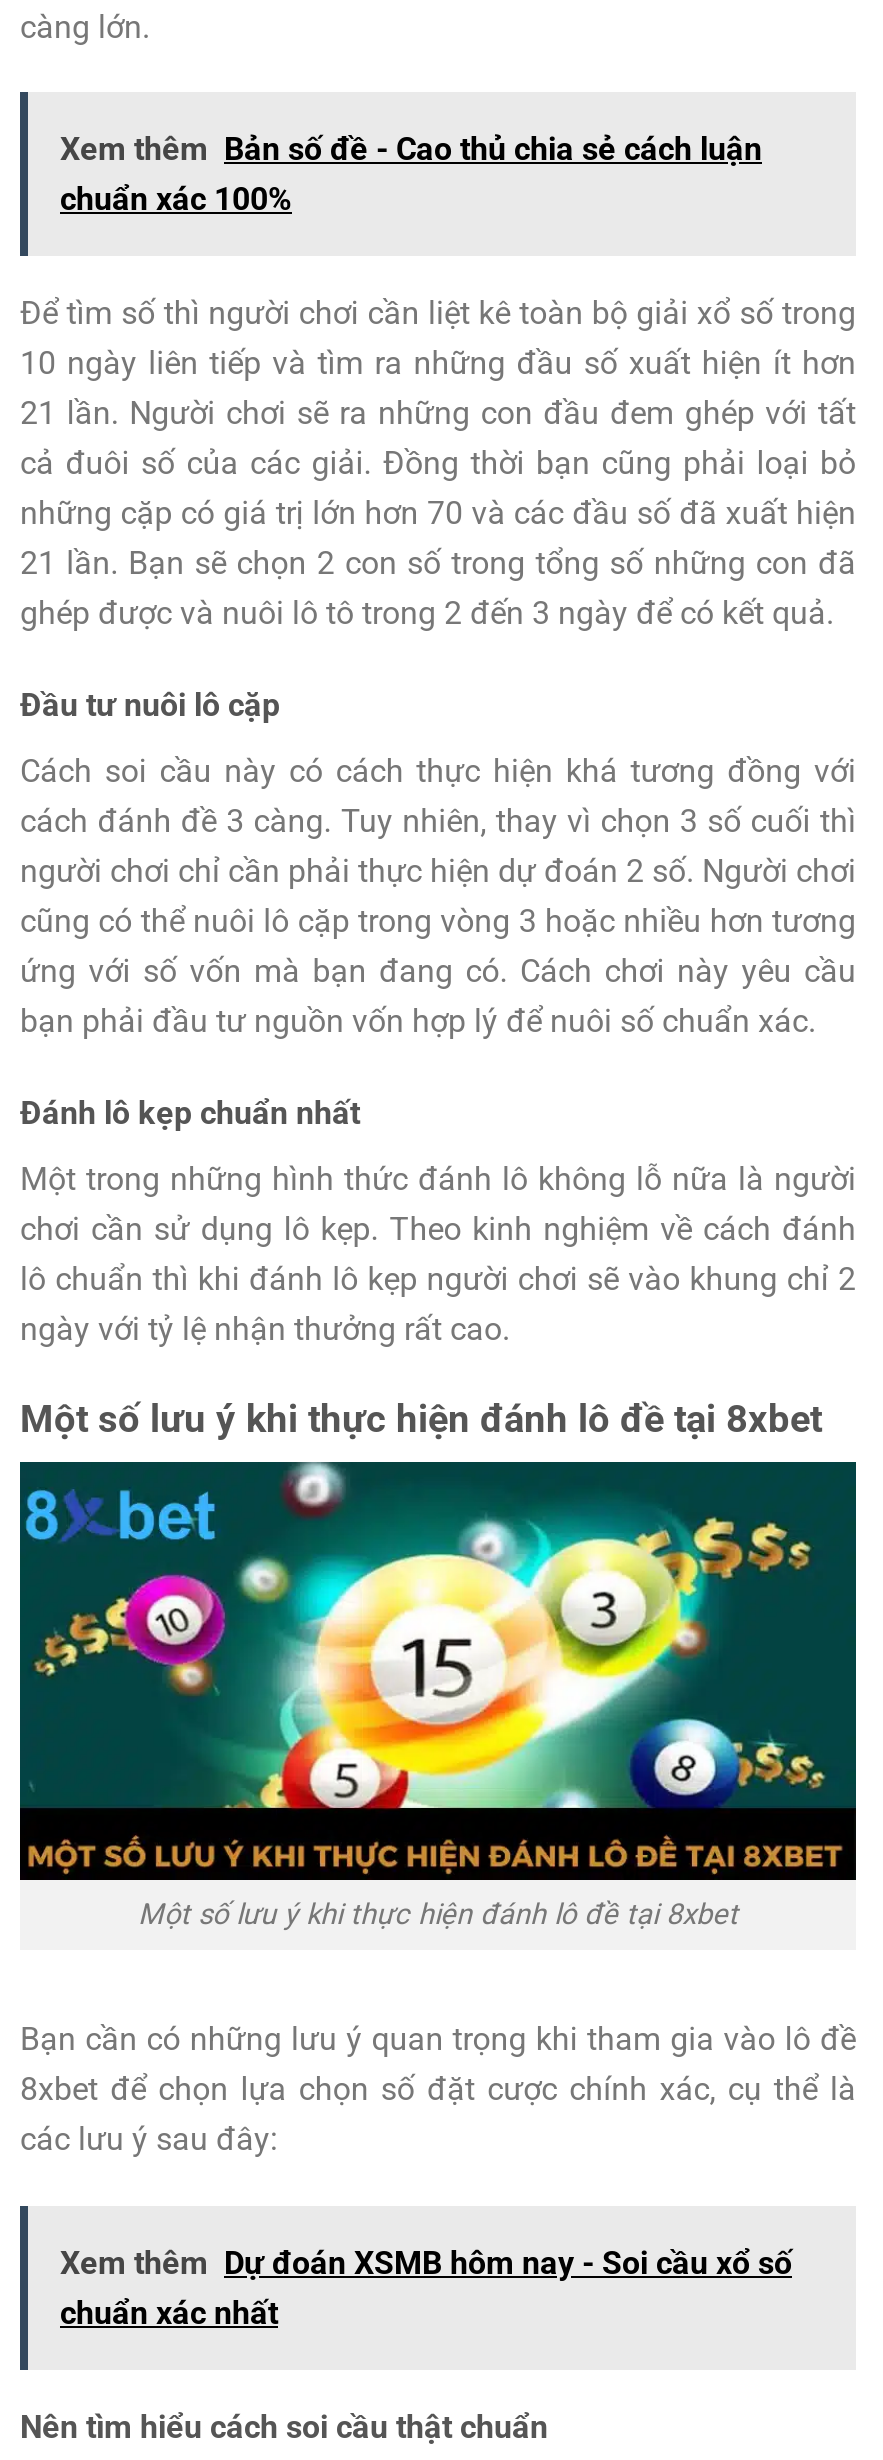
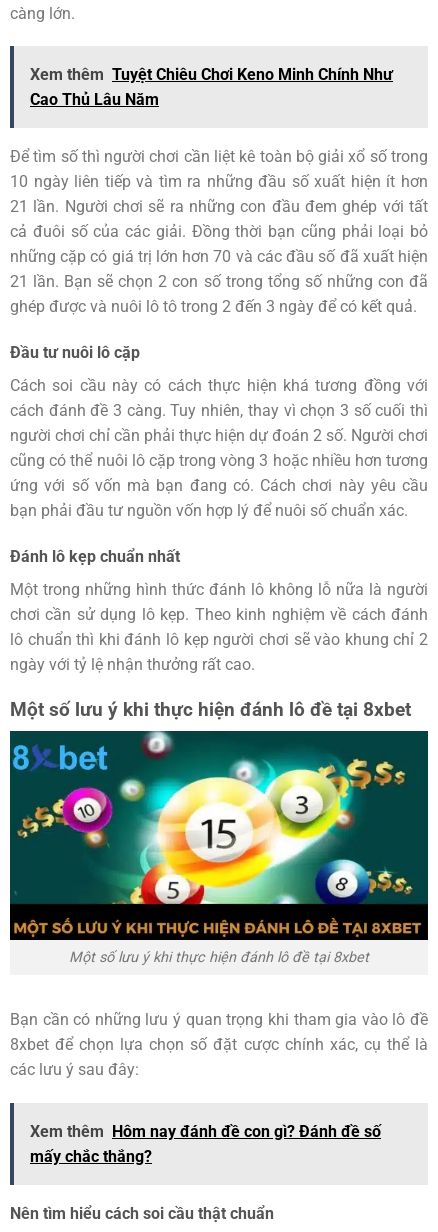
[60,131,762,219] Xem thêm Bản số đề - Cao thủ chia sẻ cách luận | chuẩn xác 100% -> [30,65,393,109] Xem thêm Tuyệt Chiêu Chơi Keno Minh Chính Như | Cao Thủ Lâu Năm
[60,2243,792,2331] Xem thêm Dự đoán XSMB hôm nay - Soi cầu xổ số | chuẩn xác nhất -> [30,1122,381,1166] Xem thêm Hôm nay đánh đề con gì? Đánh đề số | mấy chắc thắng?

